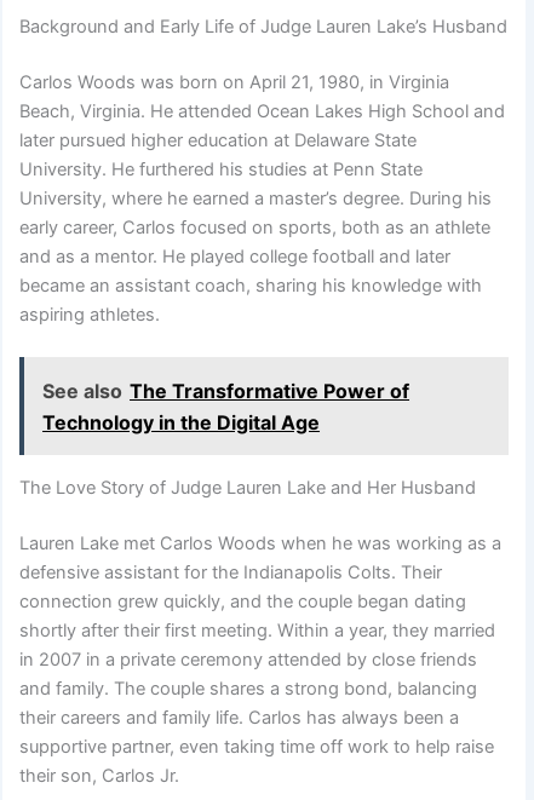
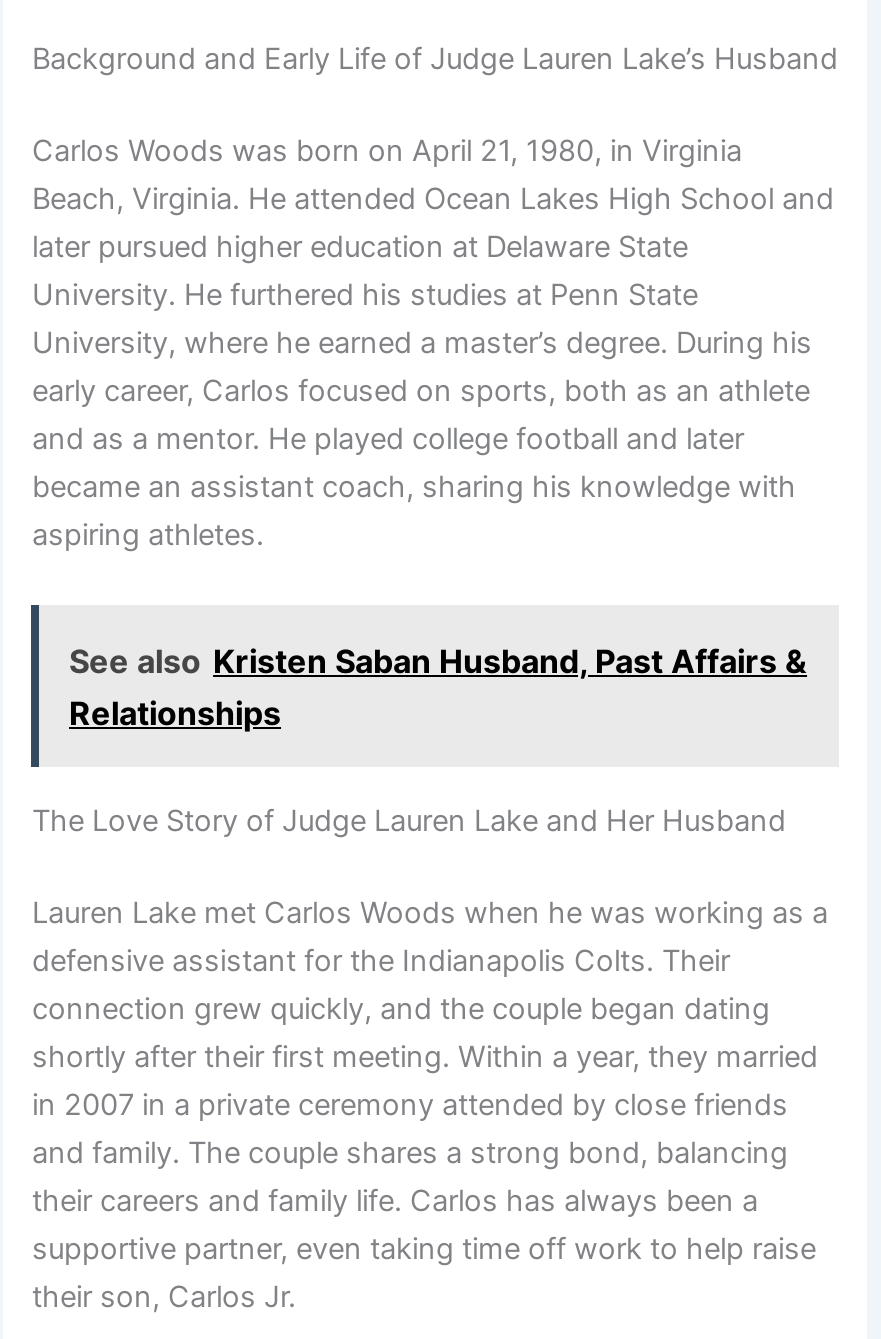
[42,379,409,434] See also The Transformative Power of | Technology in the Digital Age -> [69,641,807,733] See also Kristen Saban Husband, Past Affairs & | Relationships

